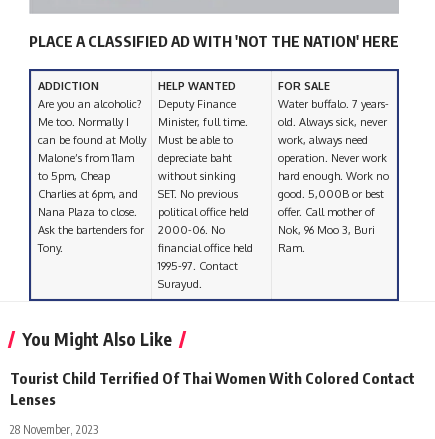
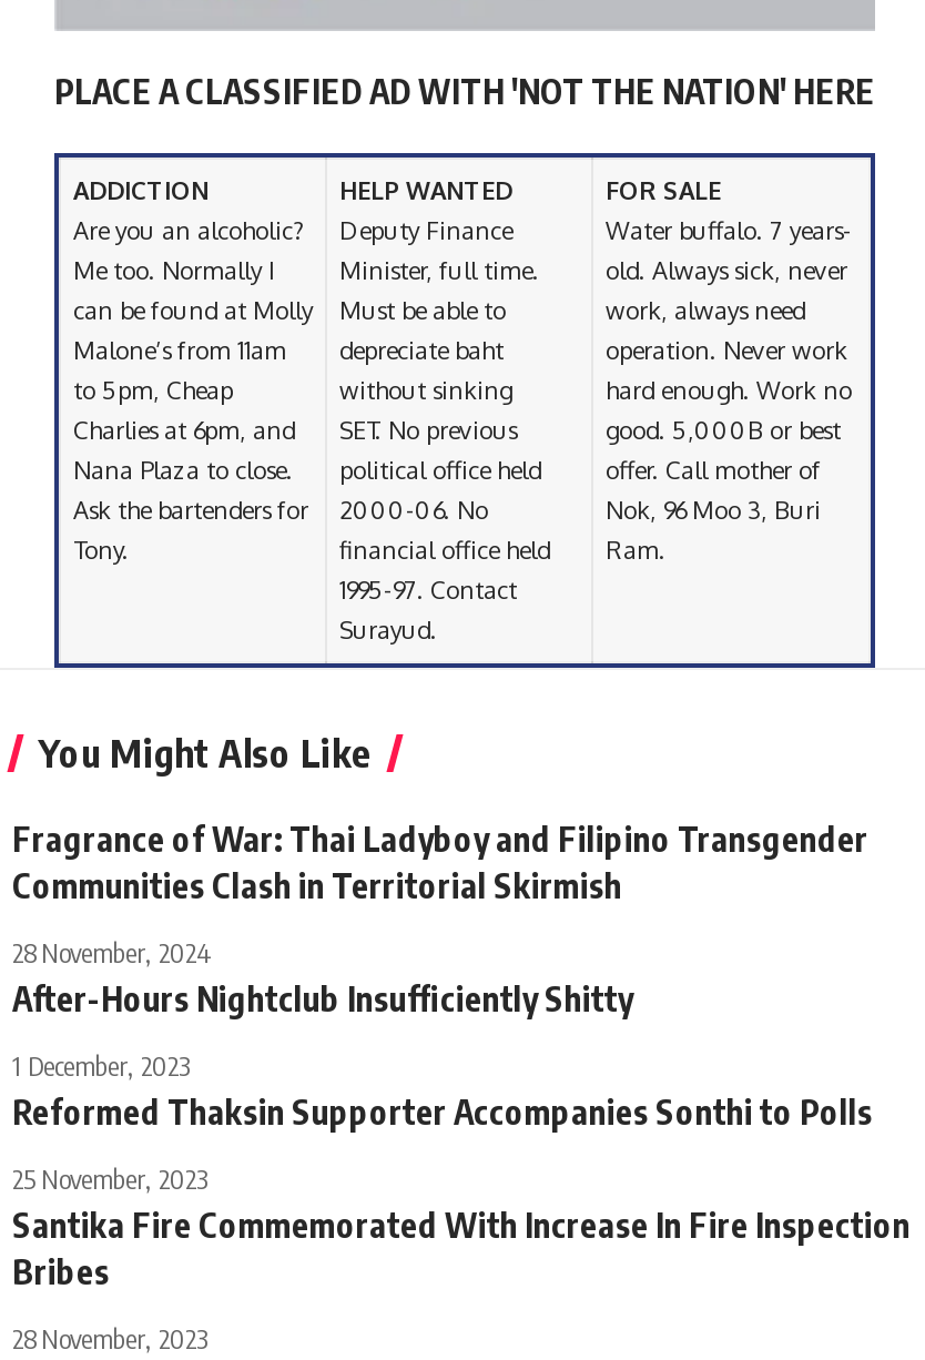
[10,369,415,408] Tourist Child Terrified Of Thai Women With Colored Contact | Lenses -> [12,818,911,1291] Fragrance of War: Thai Ladyboy and Filipino Transgender | Communities Clash in Territorial Skirmish | 28 November, 2024 | After-Hours Nightclub Insufficiently Shitty | 1 December, 2023 | Reformed Thaksin Supporter Accompanies Sonthi to Polls | 25 November, 2023 | Santika Fire Commemorated With Increase In Fire Inspection | Bribes

